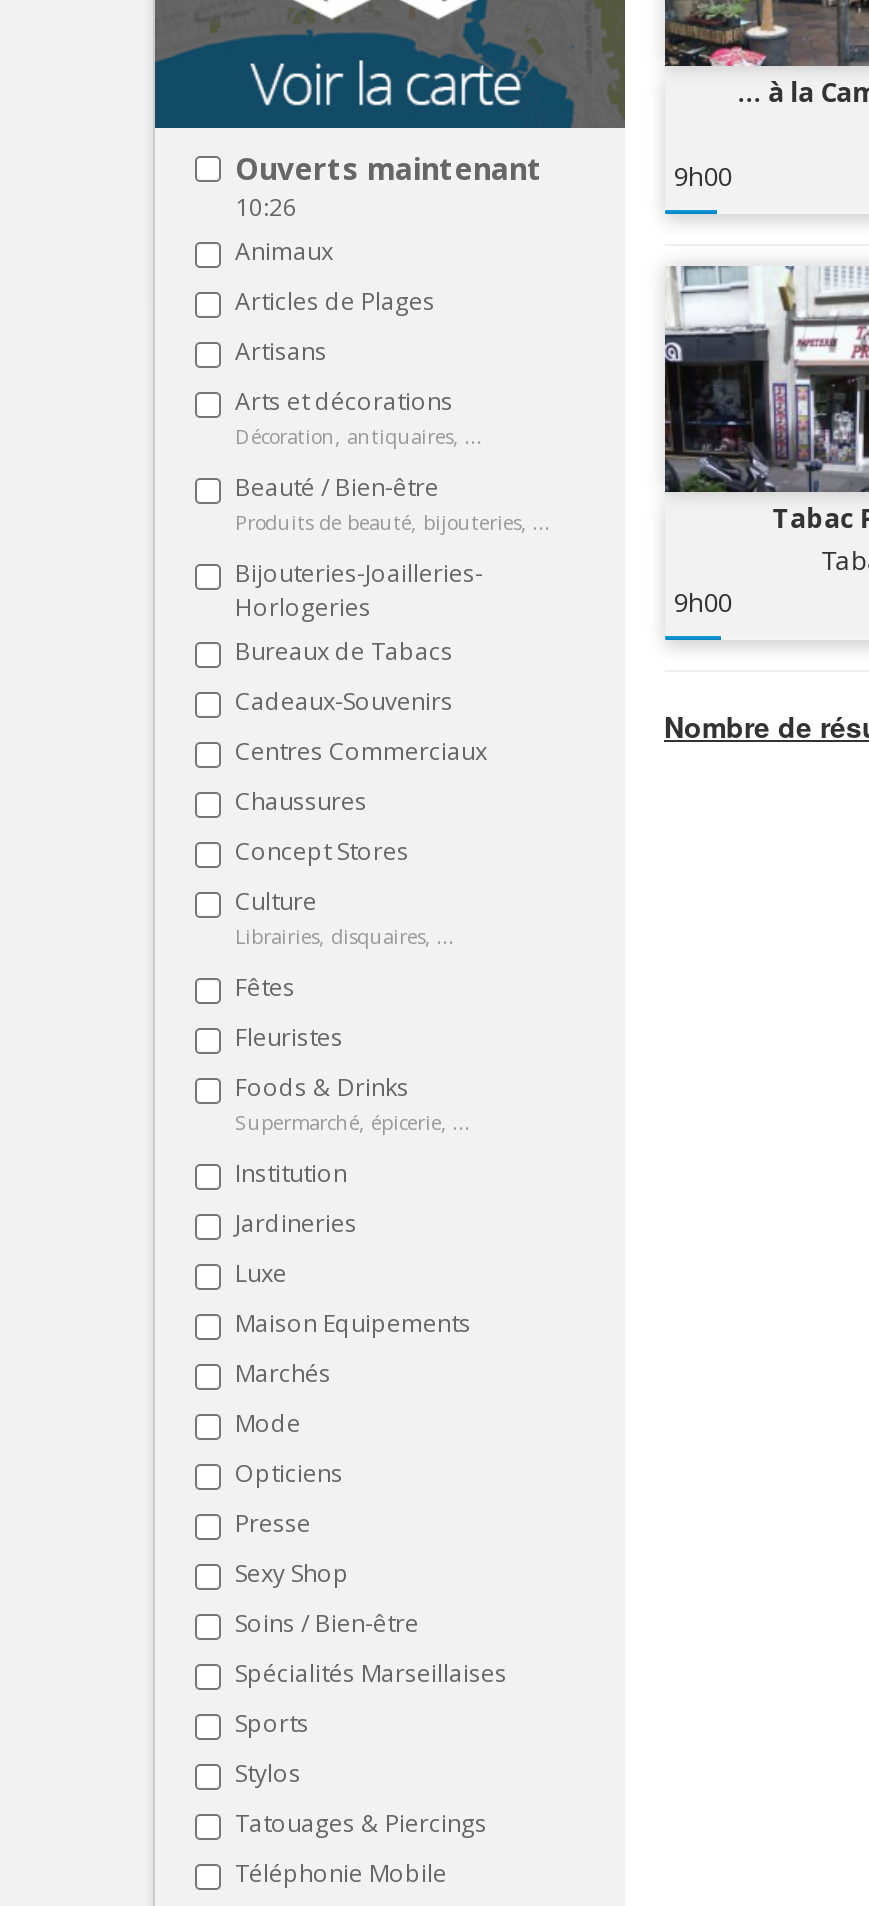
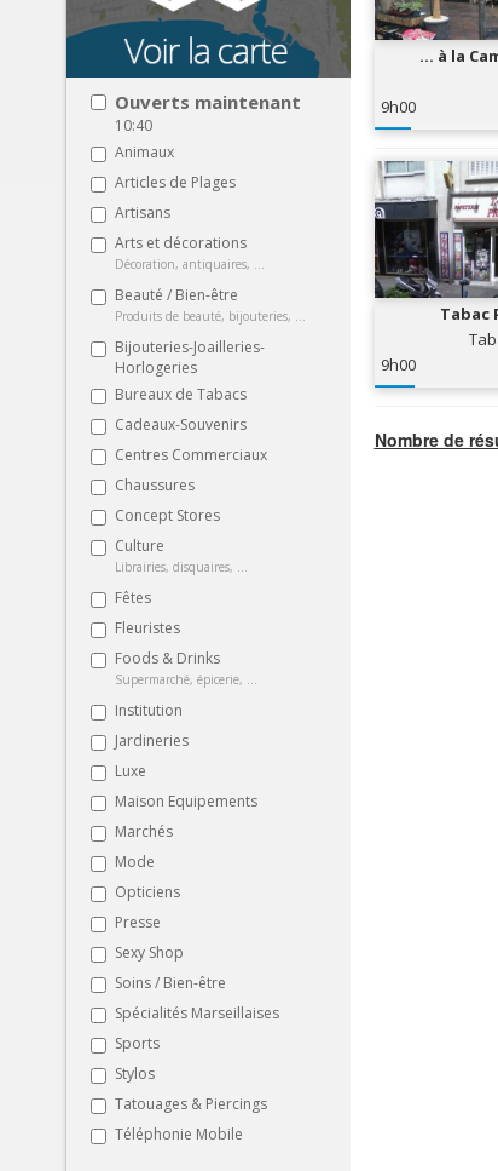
[235,189,297,223] 10:26 -> [115,114,152,135] 10:40

